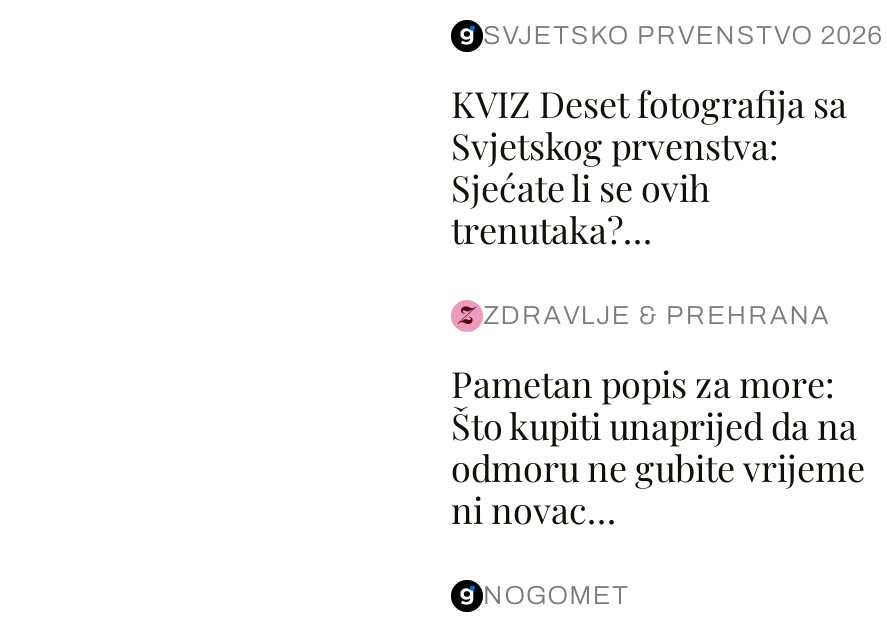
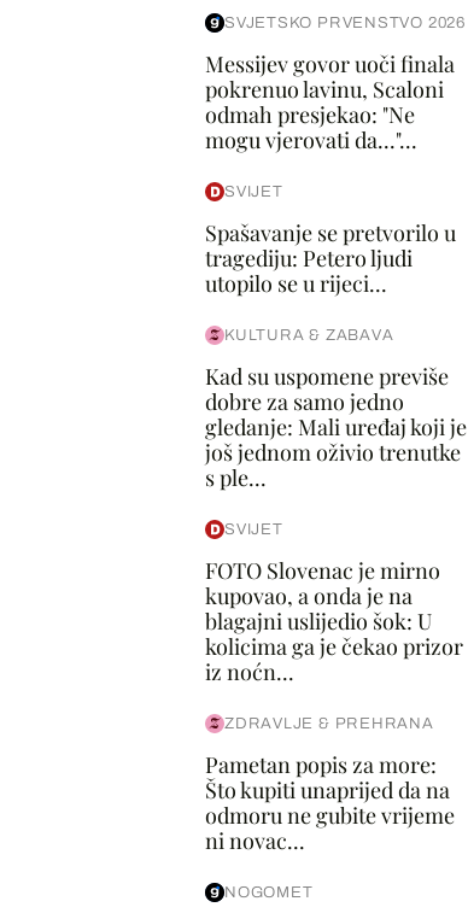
[451,80,847,254] KVIZ Deset fotografija sa | Svjetskog prvenstva: | Sjećate li se ovih | trenutaka?... -> [205,49,467,686] Messijev govor uoči finala | pokrenuo lavinu, Scaloni | odmah presjekao: "Ne | mogu vjerovati da..."... | SVIJET | Spašavanje se pretvorilo u | tragediju: Petero ljudi | utopilo se u rijeci... | KULTURA & ZABAVA | Kad su uspomene previše | dobre za samo jedno | gledanje: Mali uređaj koji je | još jednom oživio trenutke | s ple... | SVIJET | FOTO Slovenac je mirno | kupovao, a onda je na | blagajni uslijedio šok: U | kolicima ga je čekao prizor | iz noćn...

